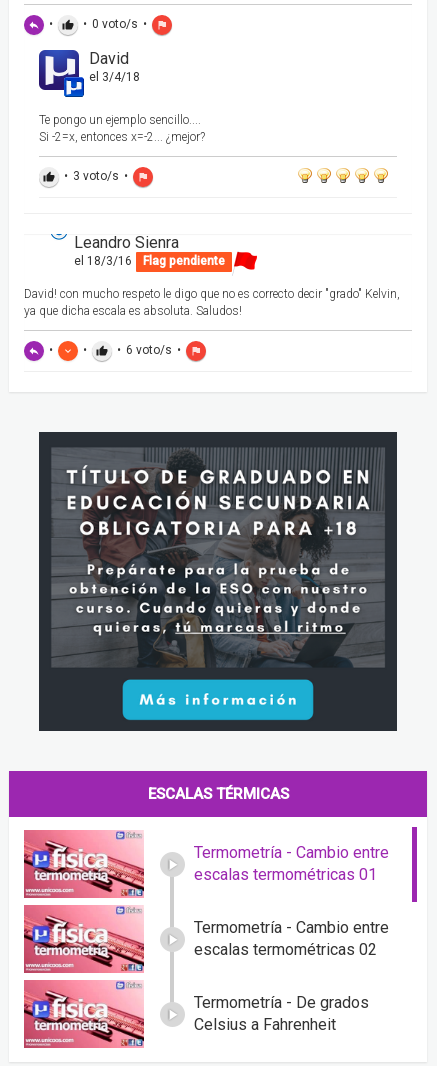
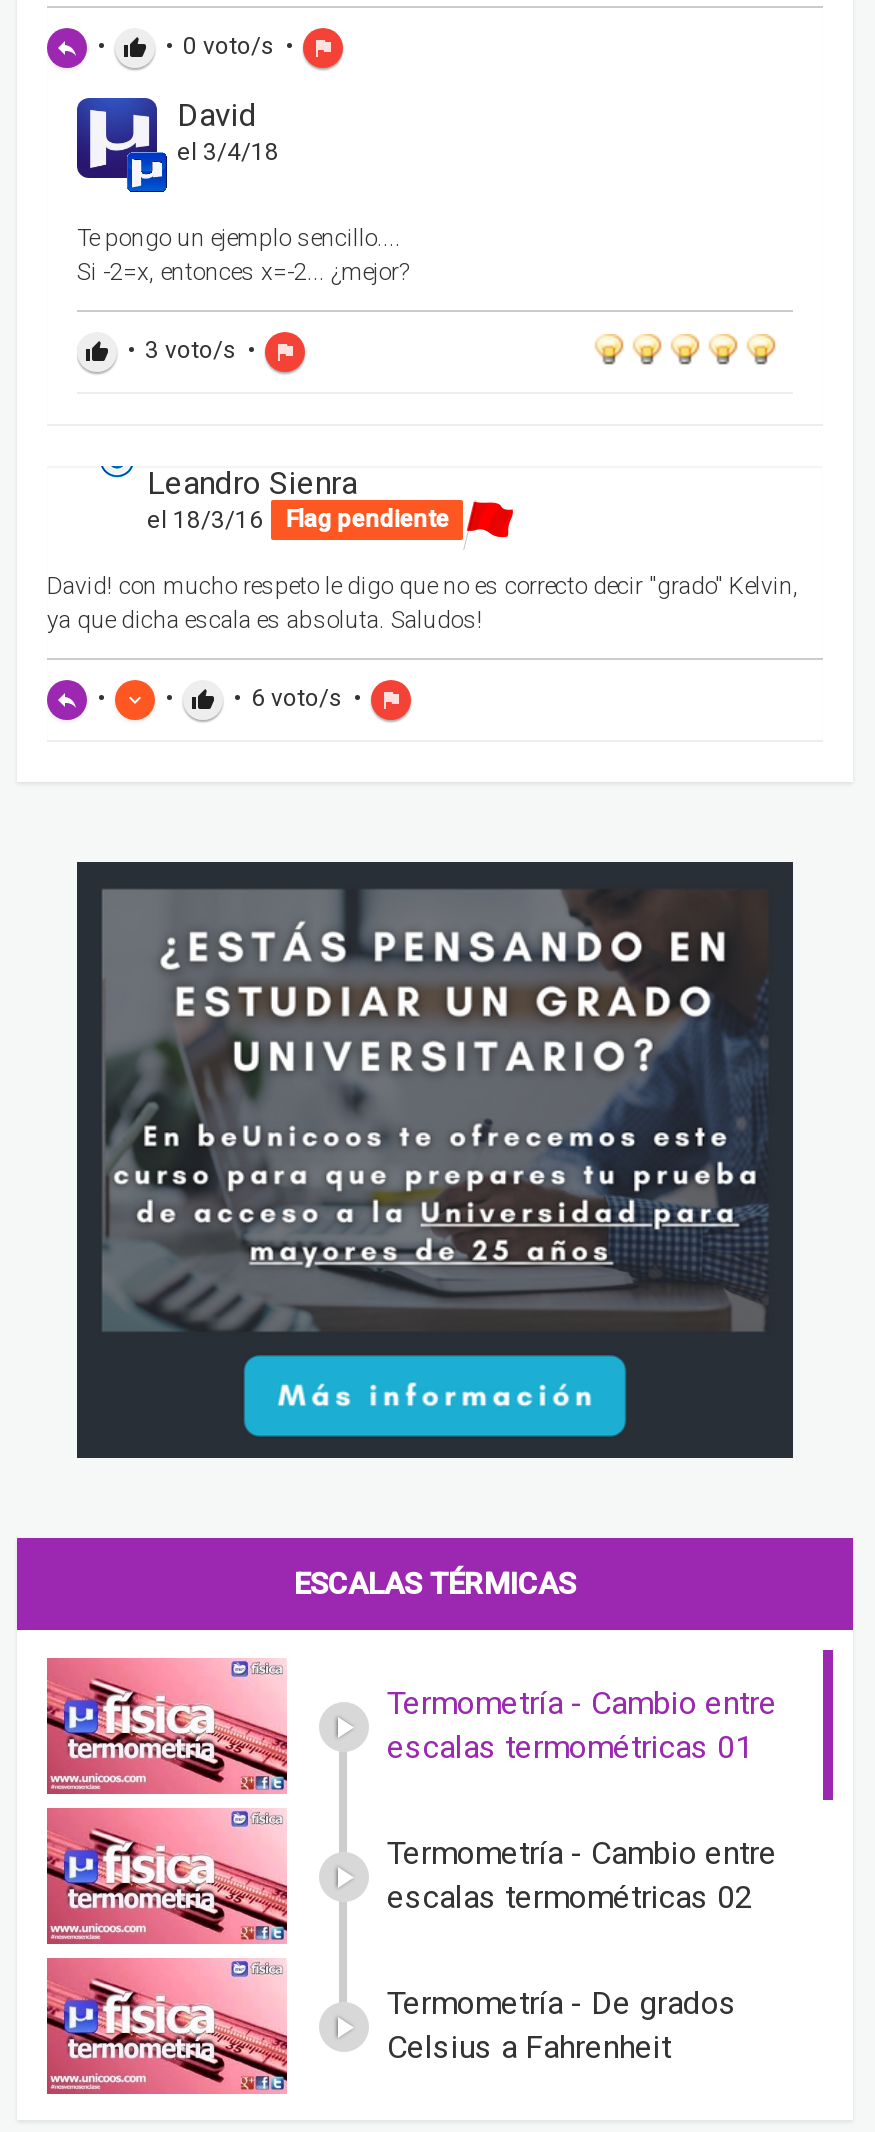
[54,447,385,667] [image] -> [105,889,767,1331] [image]

